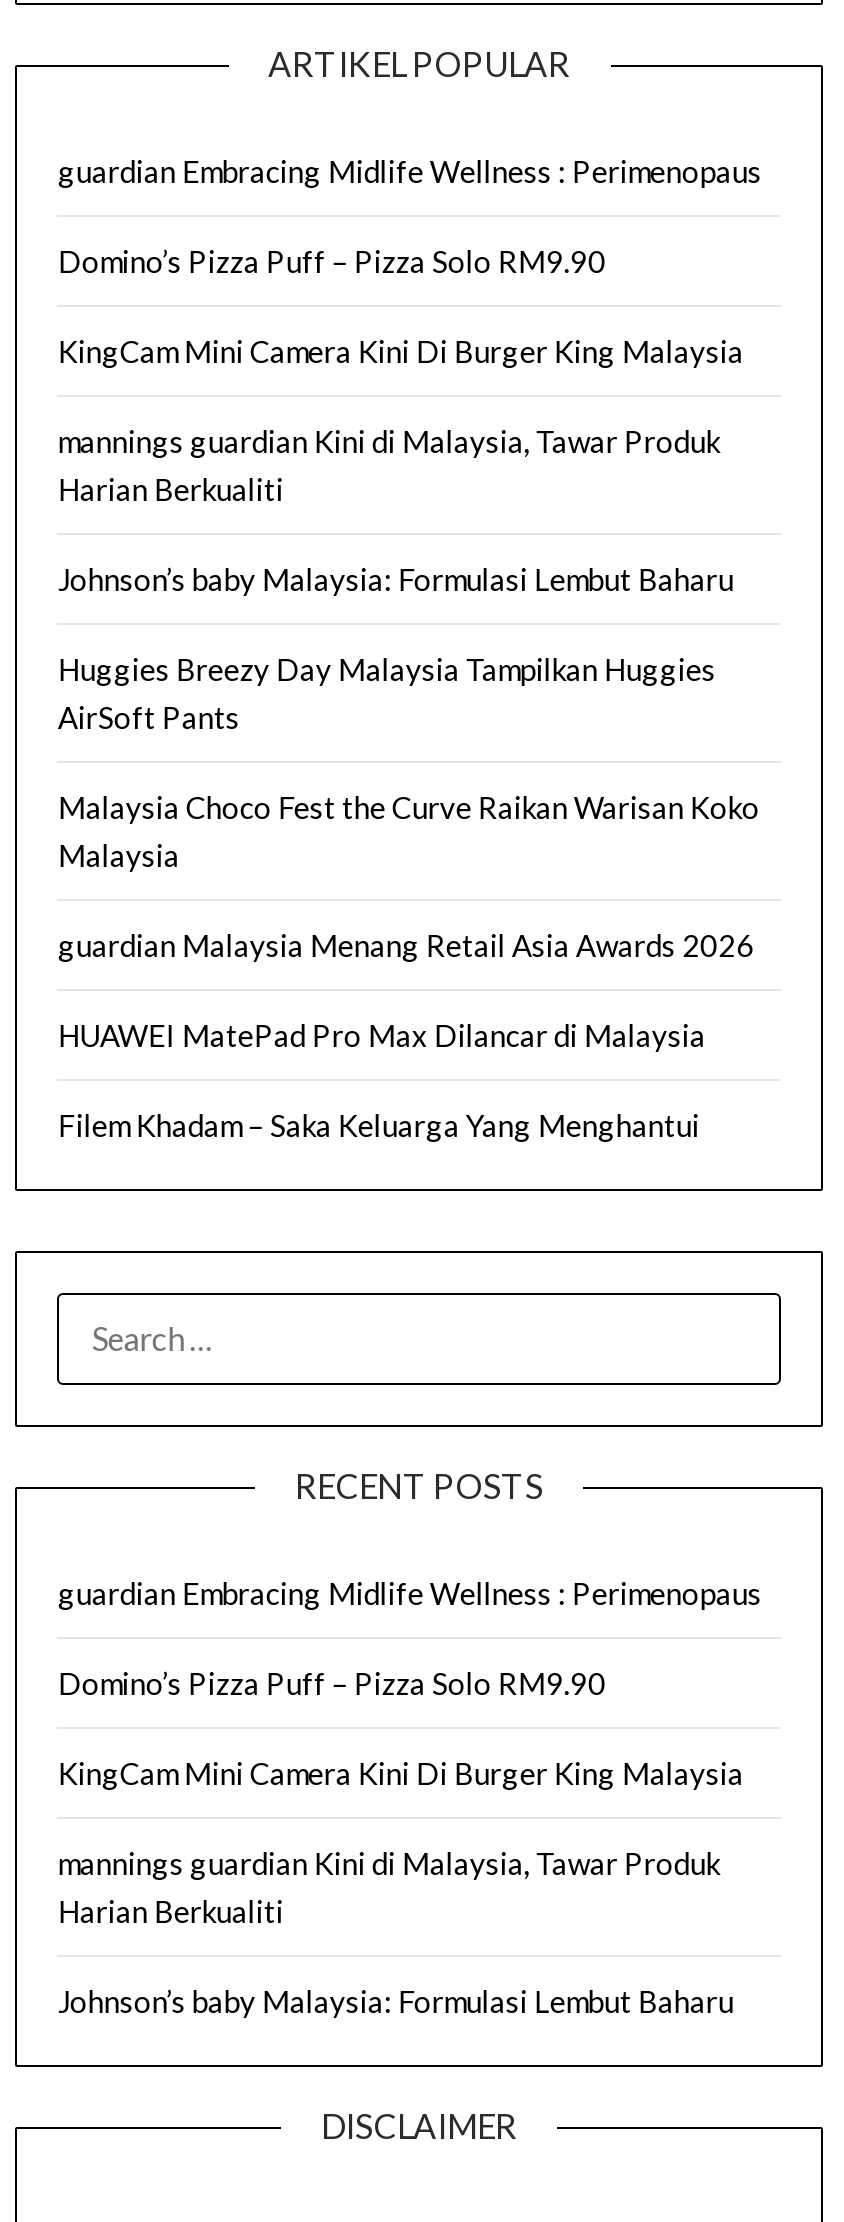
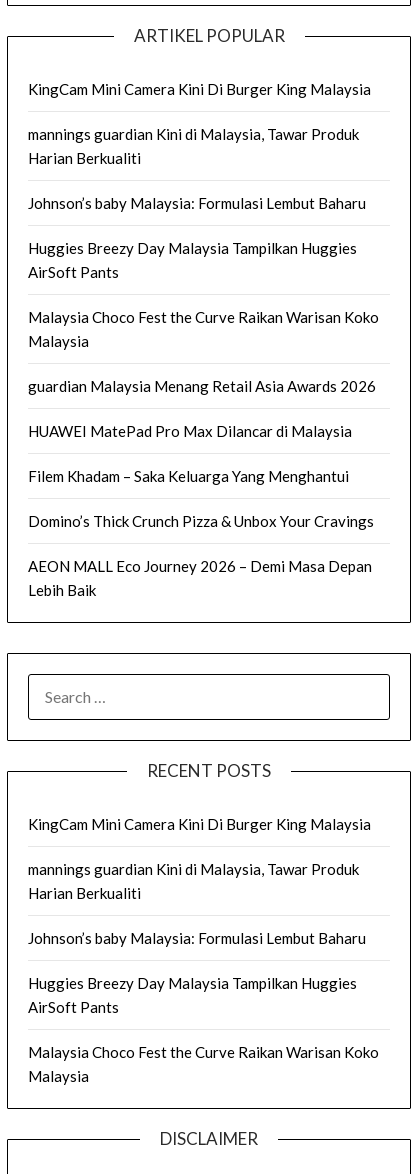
[58,154,762,280] guardian Embracing Midlife Wellness : Perimenopaus | Domino’s Pizza Puff – Pizza Solo RM9.90 -> none
moved [58,334,760,1144] -> [28,79,379,484]: KingCam Mini Camera Kini Di Burger King Malaysia | mannings guardian Kini di Malaysia, Tawar Produk | Harian Berkualiti | ... | HUAWEI MatePad Pro Max Dilancar di Malaysia | Filem Khadam – Saka Keluarga Yang Menghantui
none -> [28,511,374,598] Domino’s Thick Crunch Pizza & Unbox Your Cravings | AEON MALL Eco Journey 2026 – Demi Masa Depan | Lebih Baik
[58,1576,762,1702] guardian Embracing Midlife Wellness : Perimenopaus | Domino’s Pizza Puff – Pizza Solo RM9.90 -> none
moved [58,1756,744,2020] -> [28,814,371,946]: KingCam Mini Camera Kini Di Burger King Malaysia | mannings guardian Kini di Malaysia, Tawar Produk | Harian Berkualiti | Johnson’s baby Malaysia: Formulasi Lembut Baharu
none -> [28,973,379,1084] Huggies Breezy Day Malaysia Tampilkan Huggies | AirSoft Pants | Malaysia Choco Fest the Curve Raikan Warisan Koko | Malaysia

